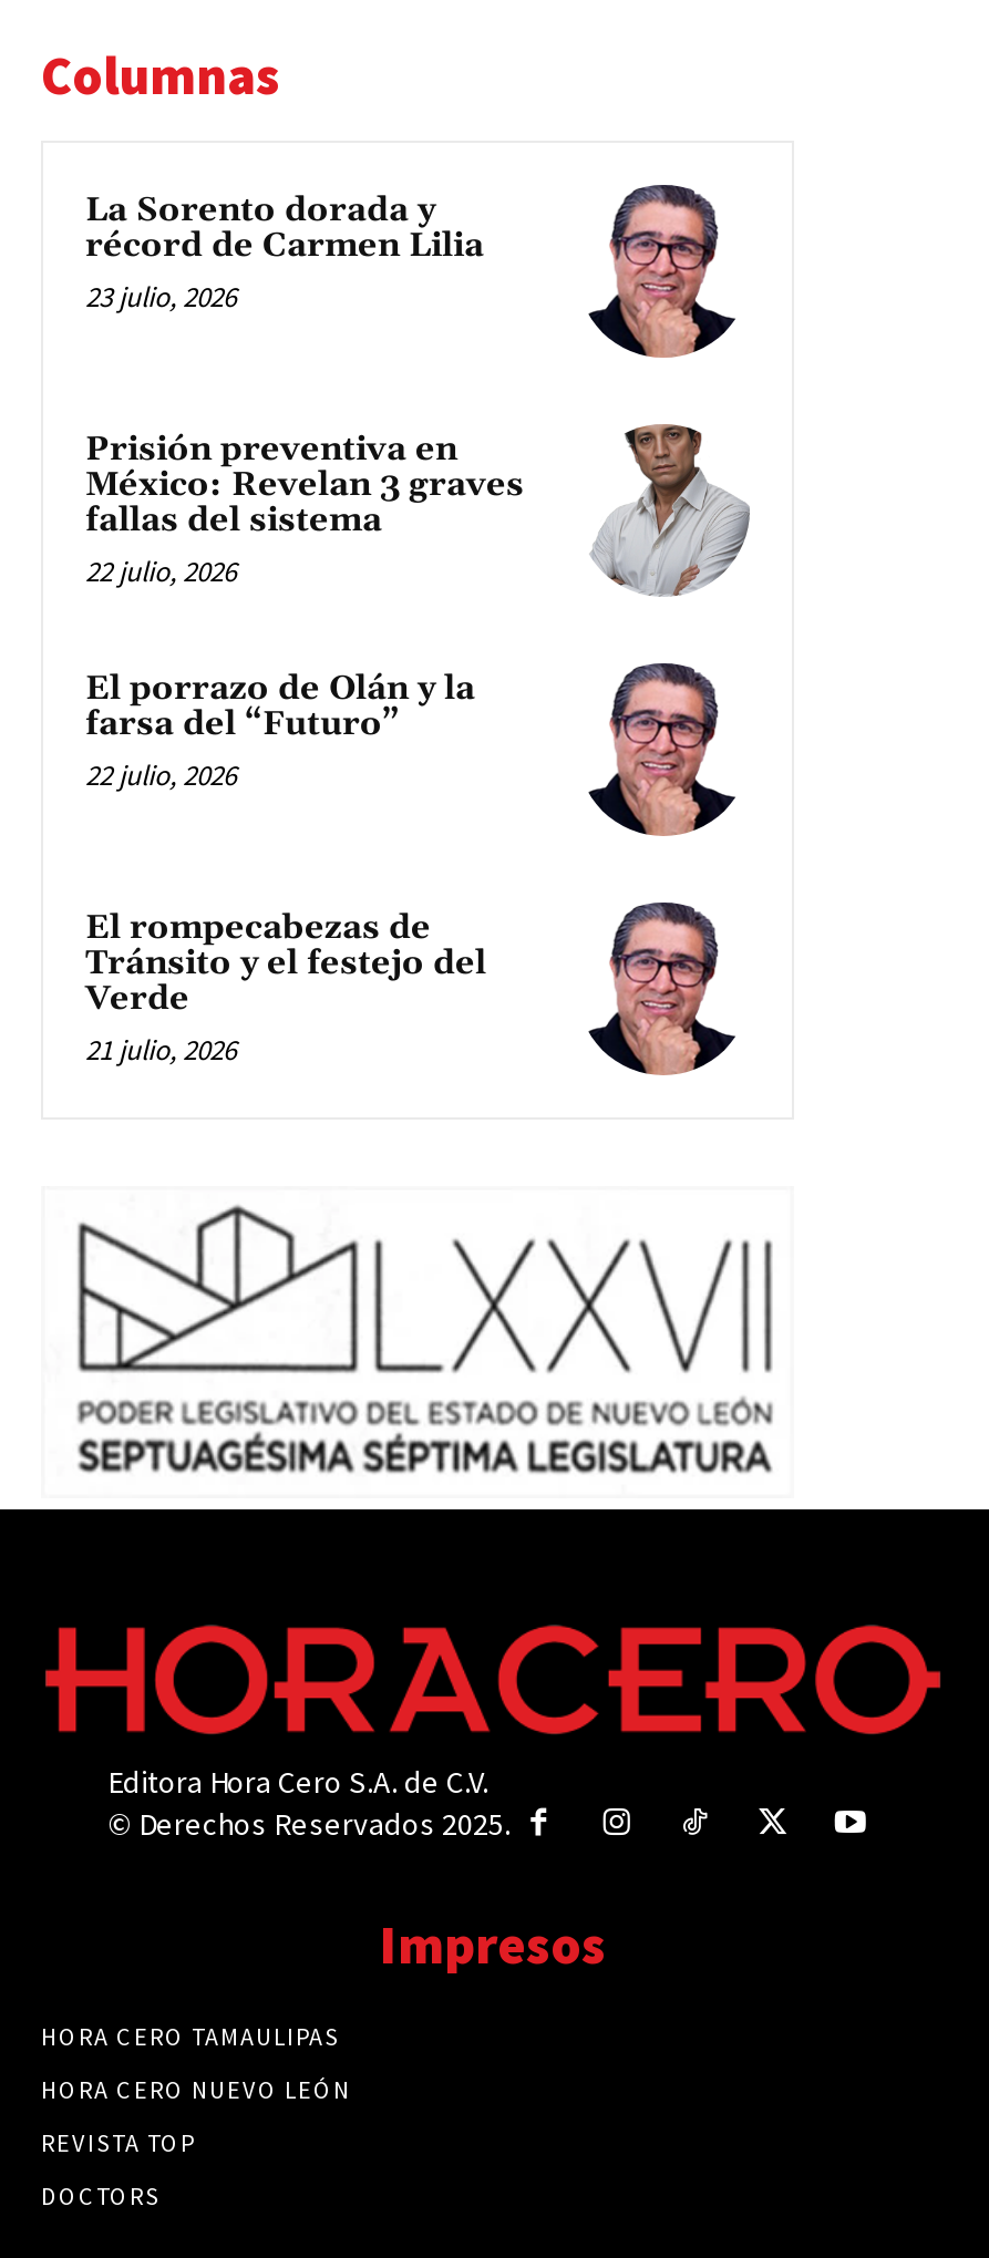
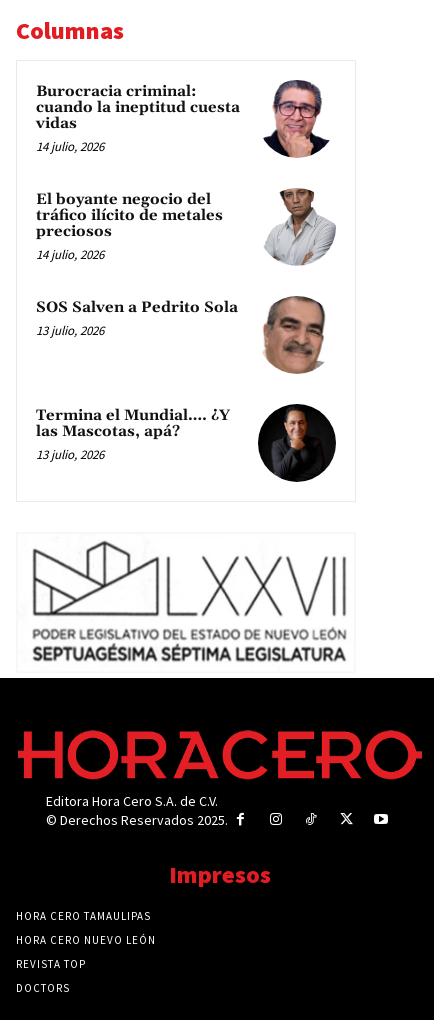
[85,190,484,316] La Sorento dorada y | récord de Carmen Lilia | 23 julio, 2026 -> [36,82,240,155] Burocracia criminal: | cuando la ineptitud cuesta | vidas | 14 julio, 2026
[85,429,524,591] Prisión preventiva en | México: Revelan 3 graves | fallas del sistema | 22 julio, 2026 -> [36,190,223,263] El boyante negocio del | tráfico ilícito de metales | preciosos | 14 julio, 2026
[85,668,475,794] El porrazo de Olán y la | farsa del “Futuro” | 22 julio, 2026 -> [36,298,238,339] SOS Salven a Pedrito Sola | 13 julio, 2026
[588,663,736,836] [image] -> [262,296,328,373] [image]
[85,907,486,1069] El rompecabezas de | Tránsito y el festejo del | Verde | 21 julio, 2026 -> [36,406,230,463] Termina el Mundial…. ¿Y | las Mascotas, apá? | 13 julio, 2026
[577,903,750,1075] [image] -> [257,405,337,483] [image]

